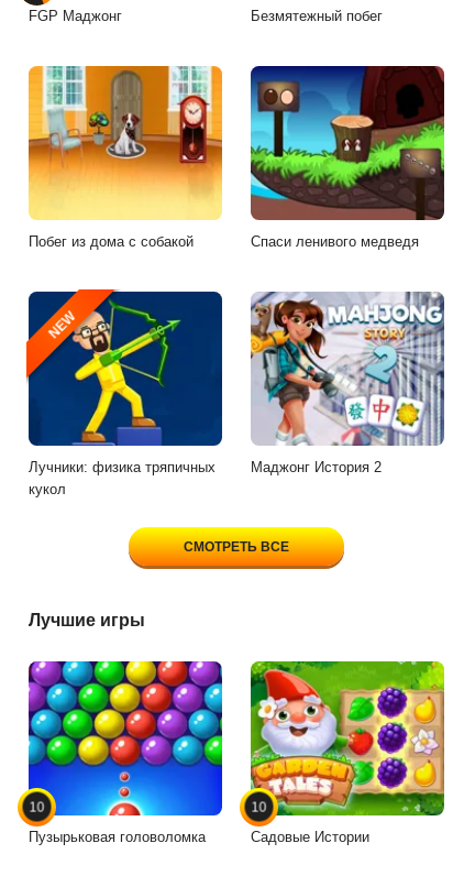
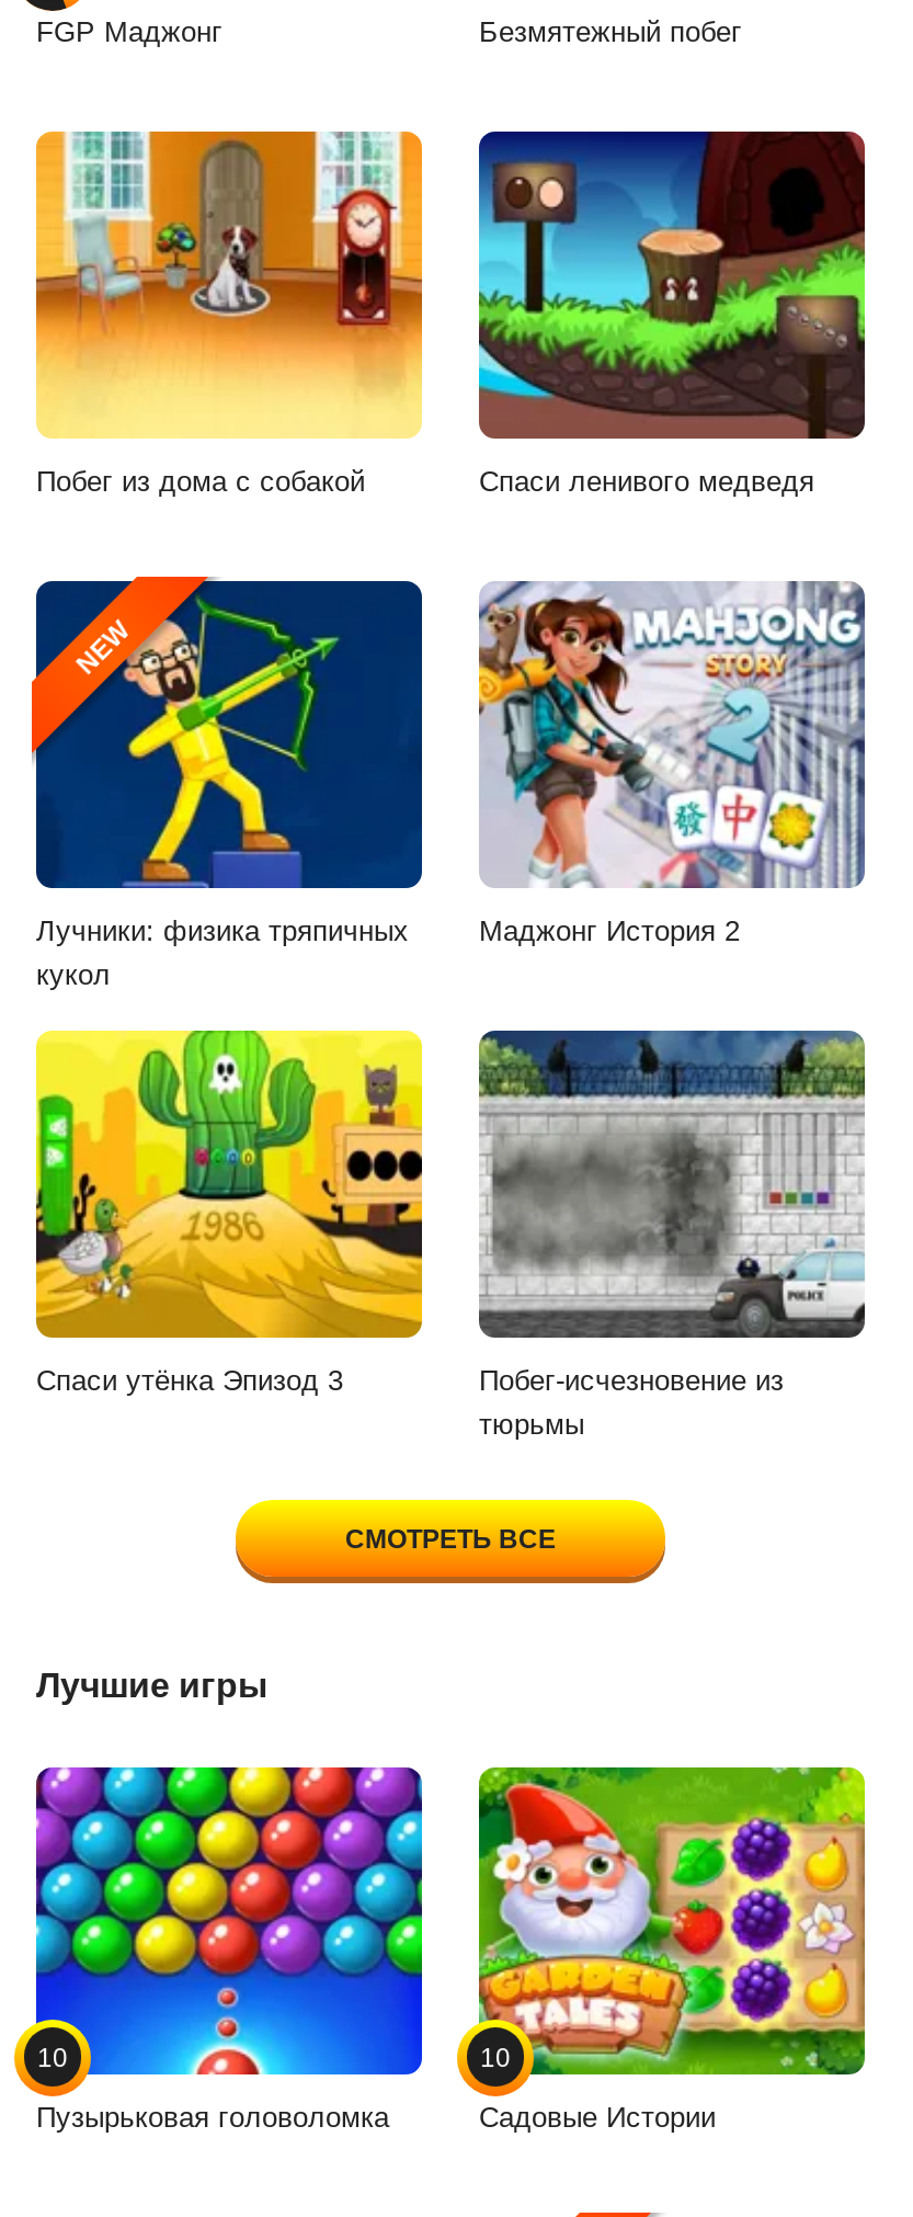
none -> [34,1028,784,1441] [image] | Спаси утёнка Эпизод 3 | Побег-исчезновение из | тюрьмы
none -> [479,1028,867,1340] [image]

